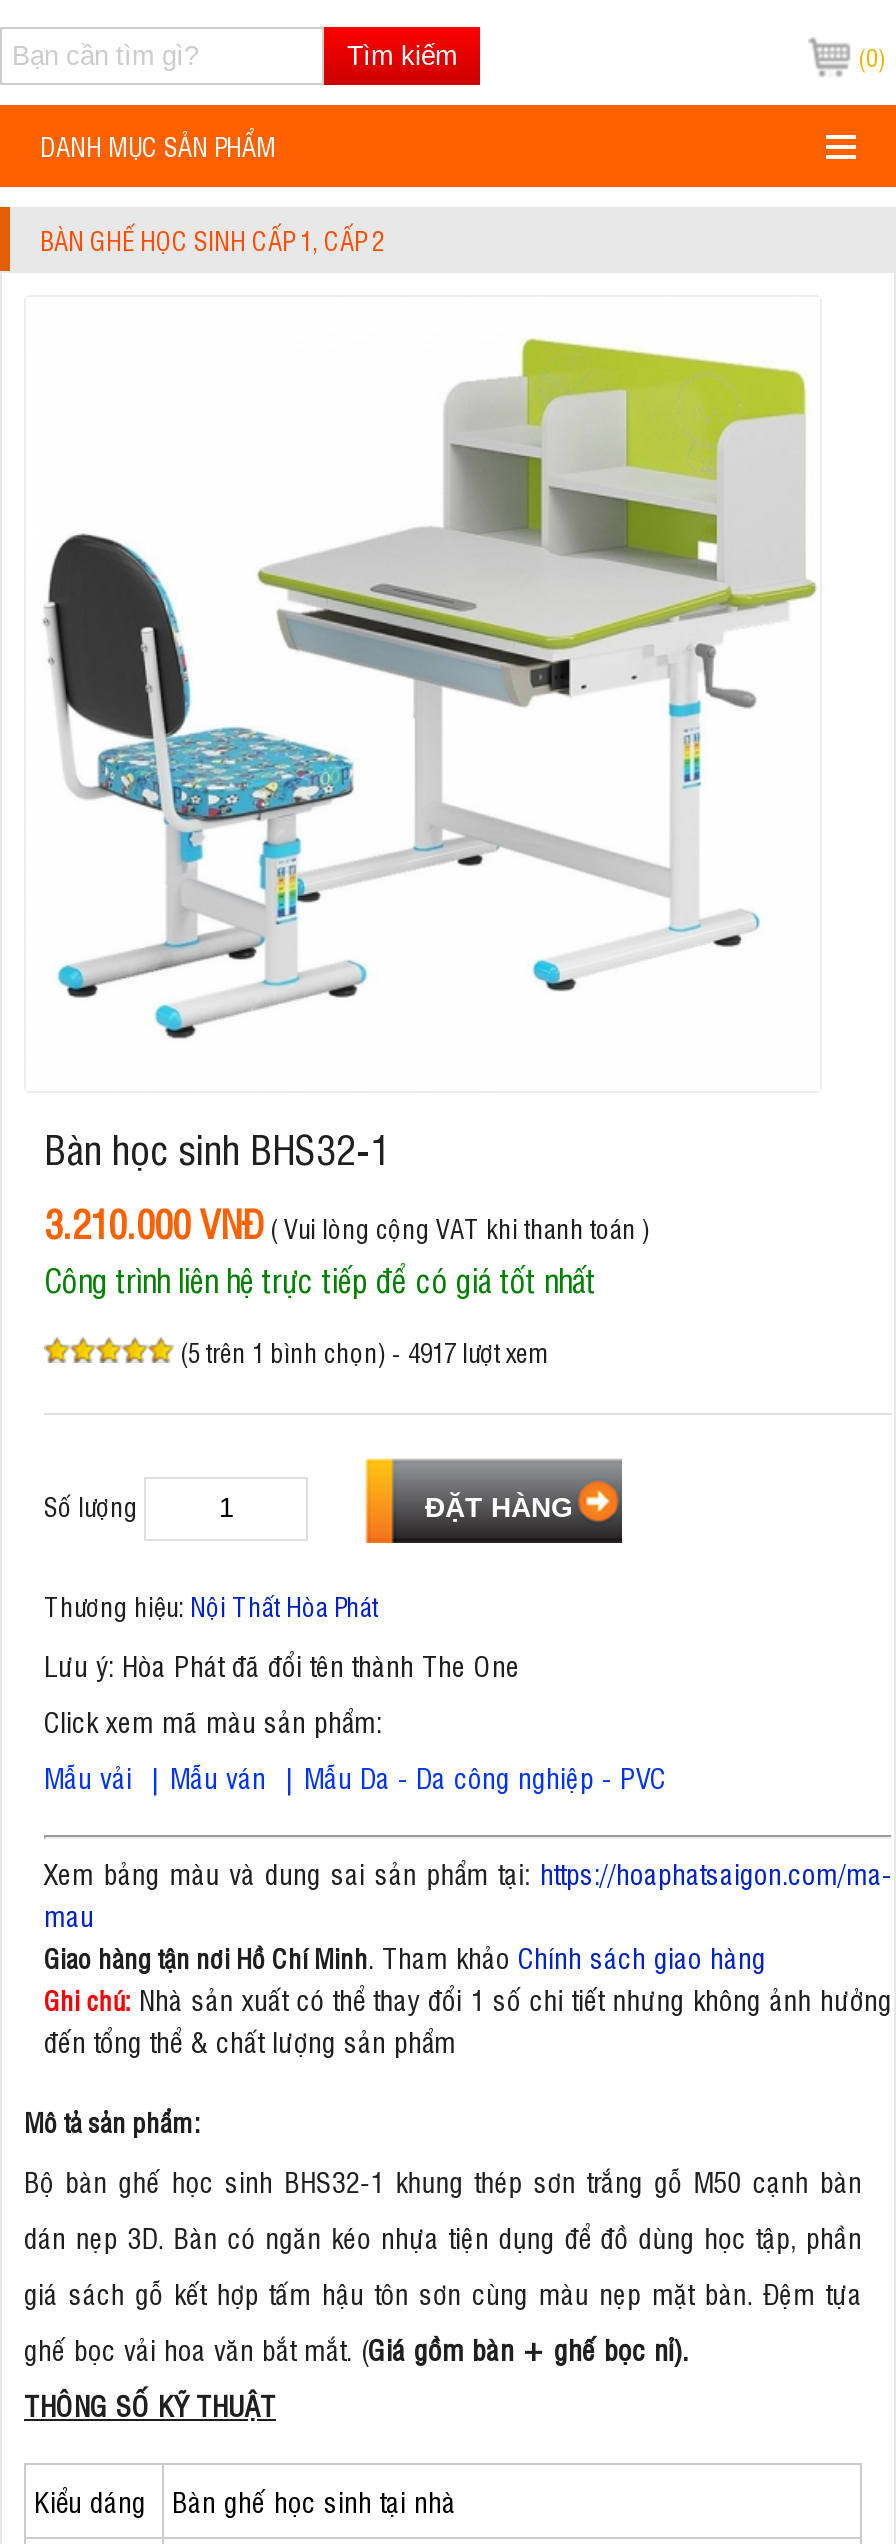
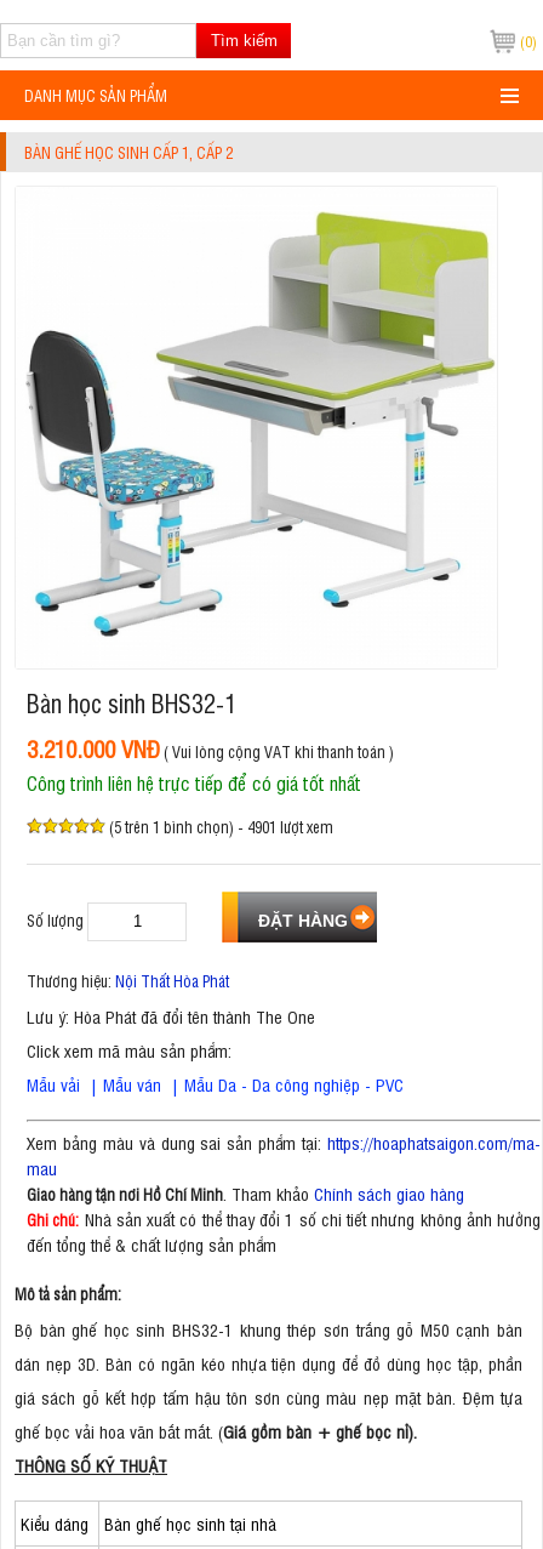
[180,1335,550,1369] (5 trên 1 bình chọn) - 4917 lượt xem -> [109,816,333,837] (5 trên 1 bình chọn) - 4901 lượt xem

